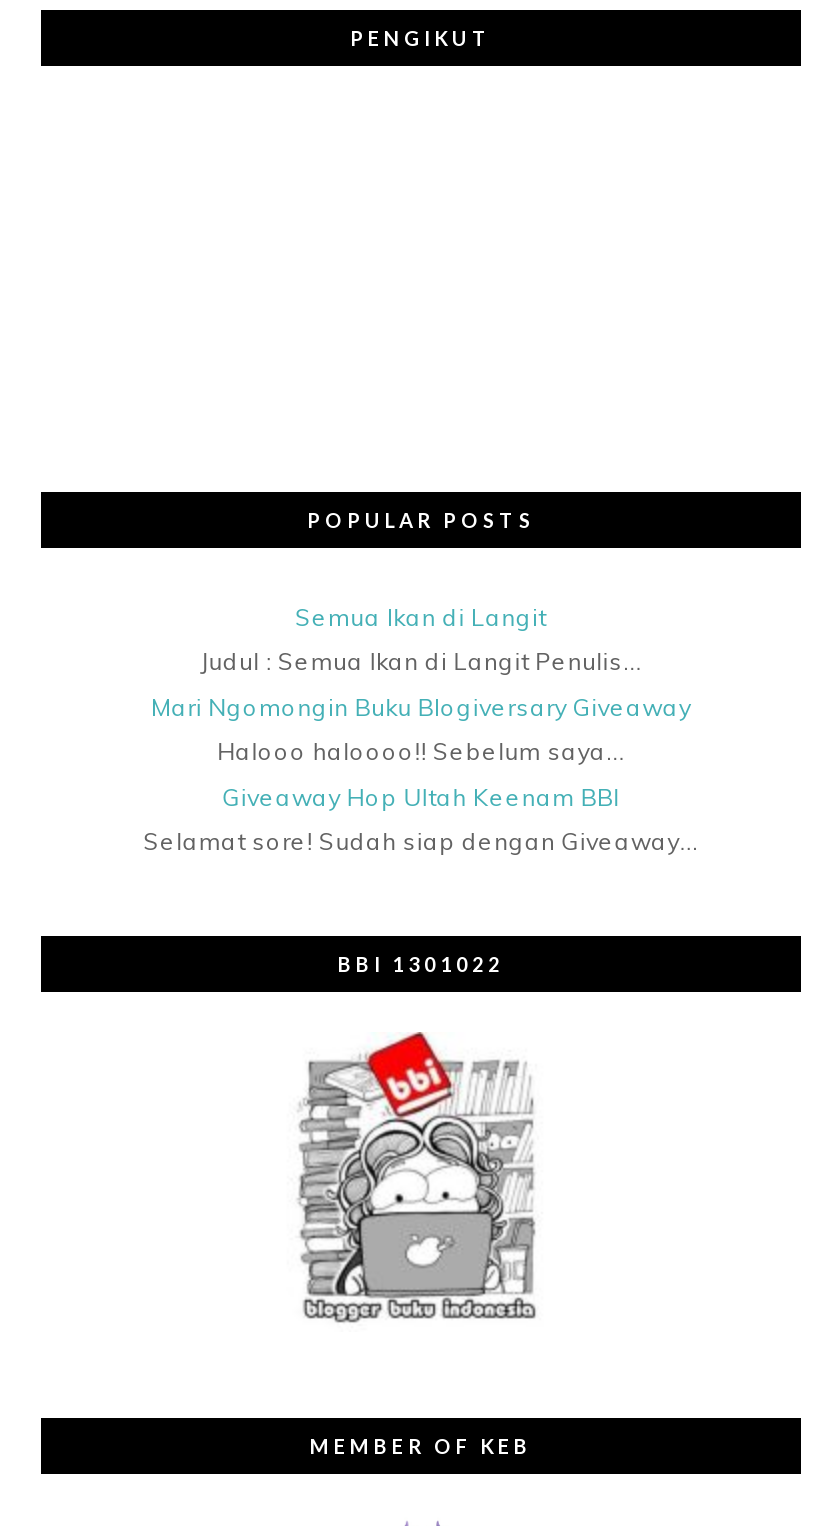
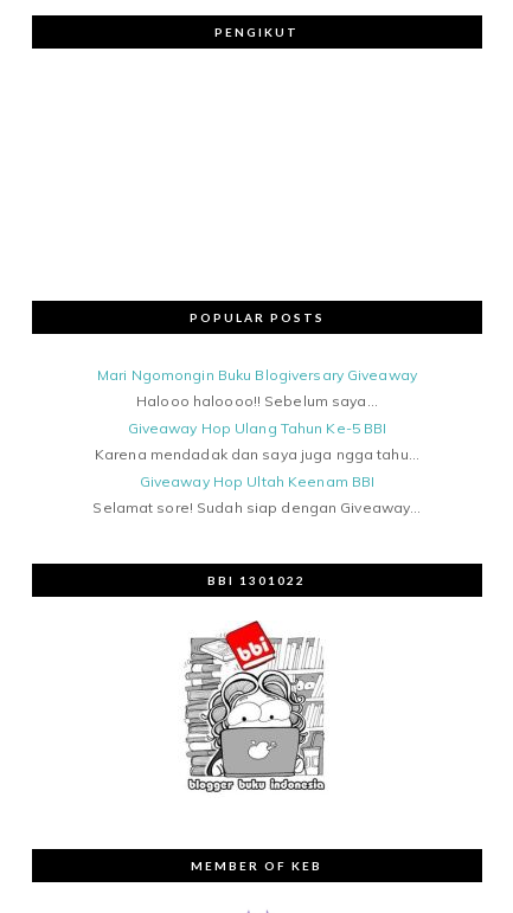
[200,602,642,676] Semua Ikan di Langit | Judul : Semua Ikan di Langit Penulis... -> none
moved [151,692,691,766] -> [97,366,417,410]: Mari Ngomongin Buku Blogiversary Giveaway | Halooo haloooo!! Sebelum saya...
none -> [95,419,419,463] Giveaway Hop Ulang Tahun Ke-5 BBI | Karena mendadak dan saya juga ngga tahu...

